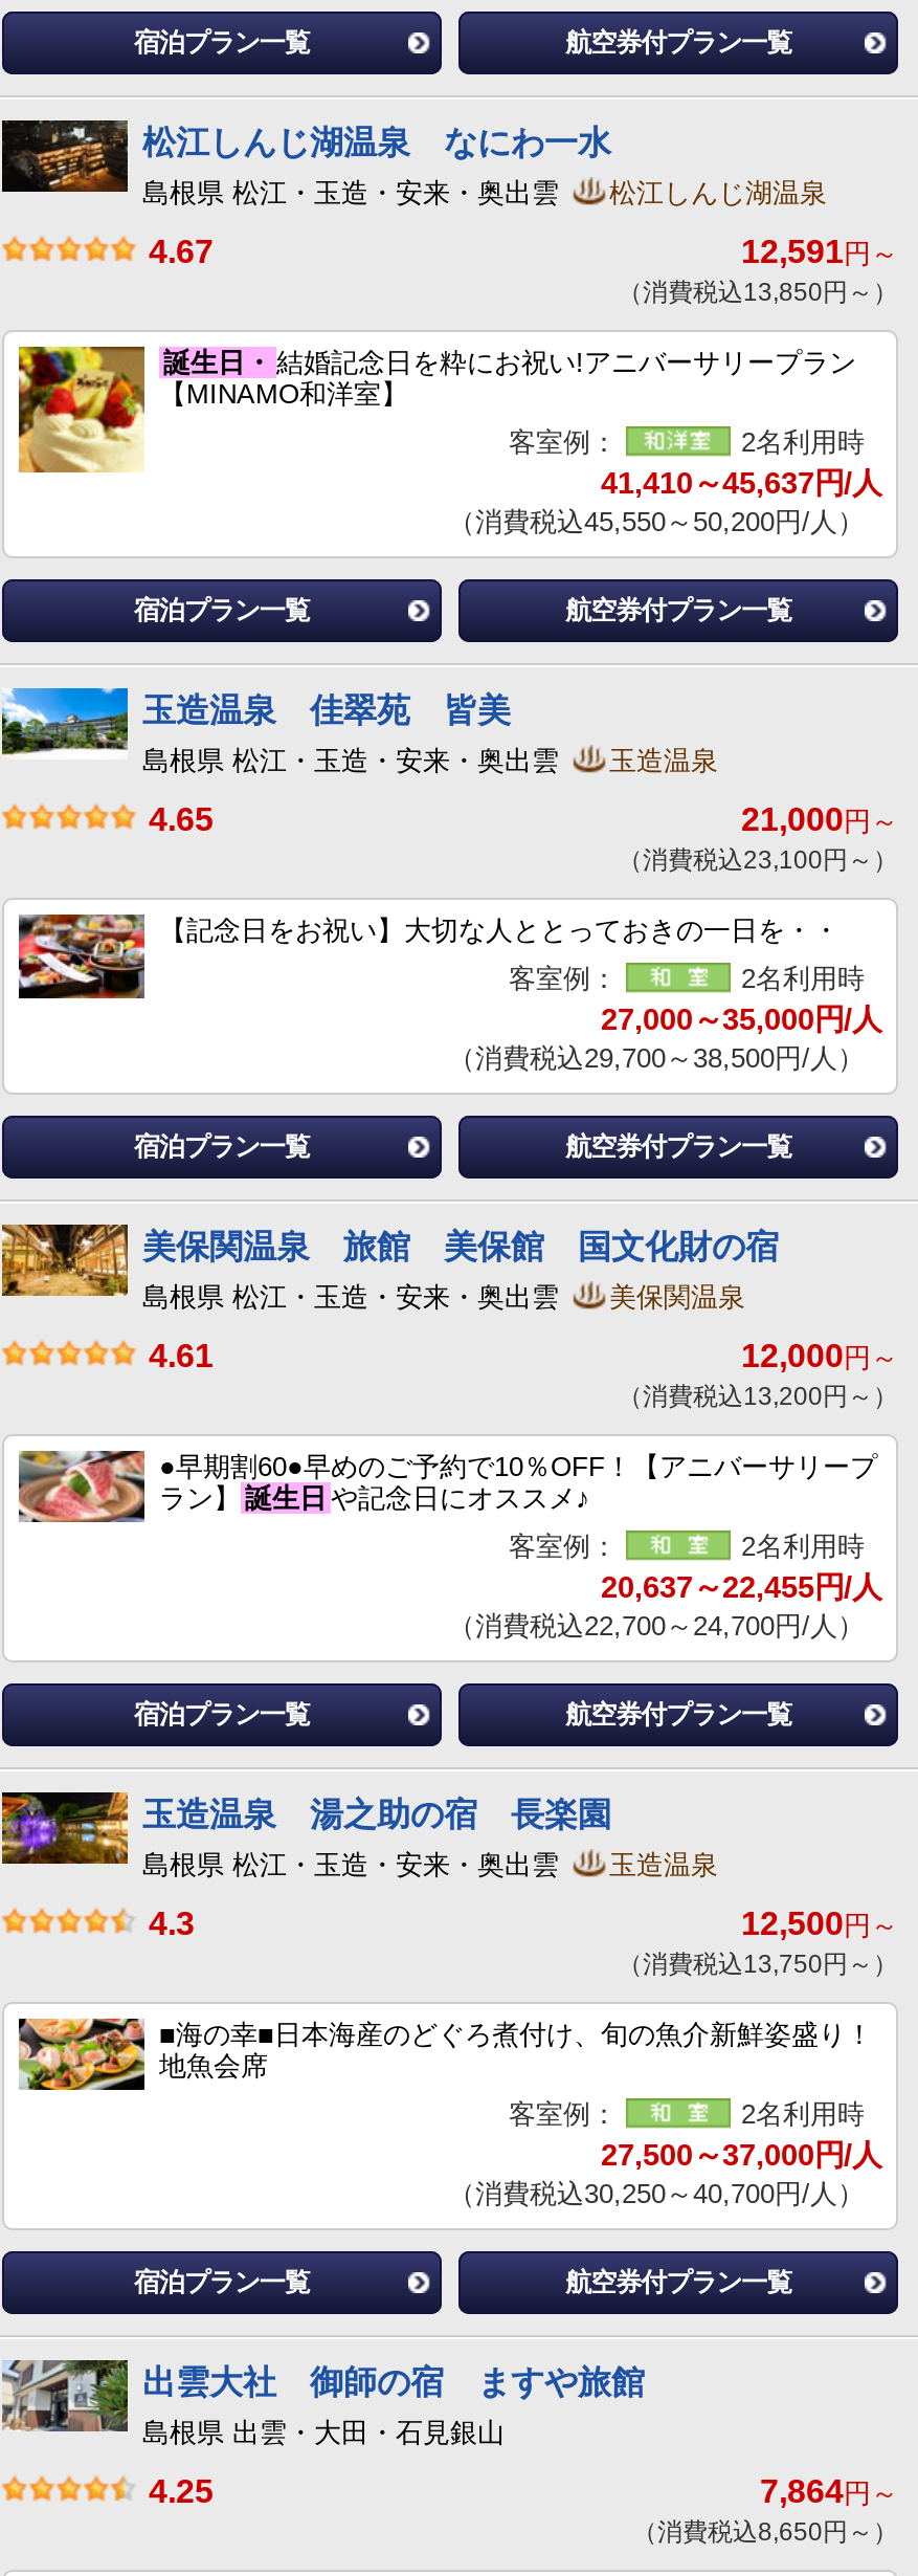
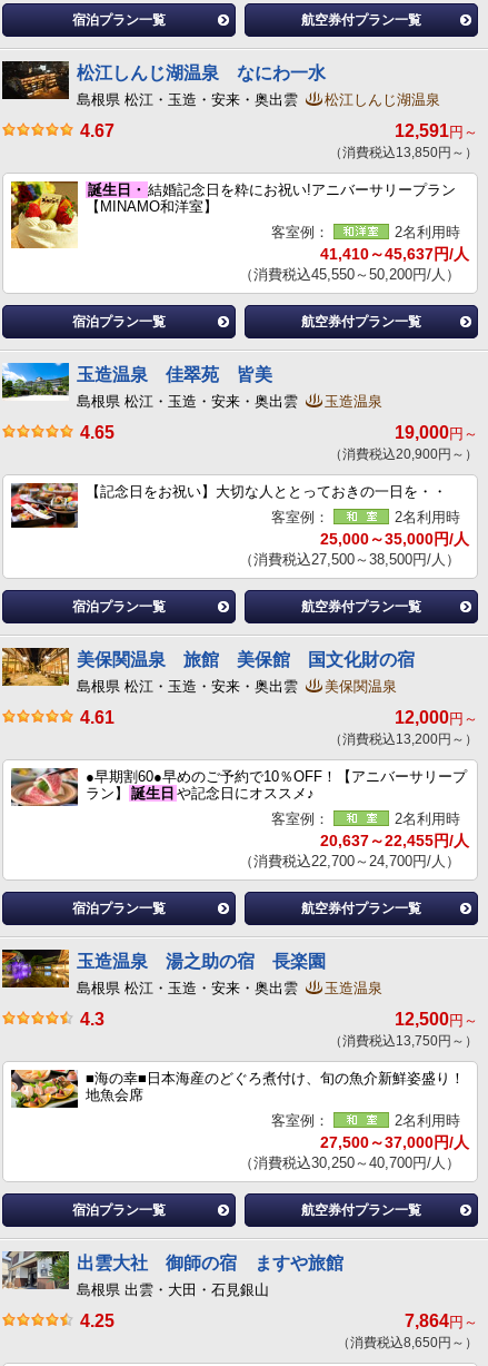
[741,801,898,837] 21,000円～ -> [395,423,478,442] 19,000円～
[618,845,898,875] （消費税込23,100円～） -> [329,446,478,462] （消費税込20,900円～）
[601,1003,881,1036] 27,000～35,000円/人 -> [320,530,469,548] 25,000～35,000円/人
[448,1042,865,1074] （消費税込29,700～38,500円/人） -> [239,551,460,568] （消費税込27,500～38,500円/人）

